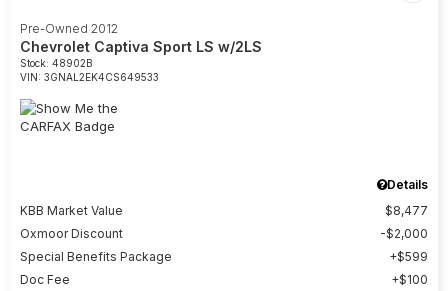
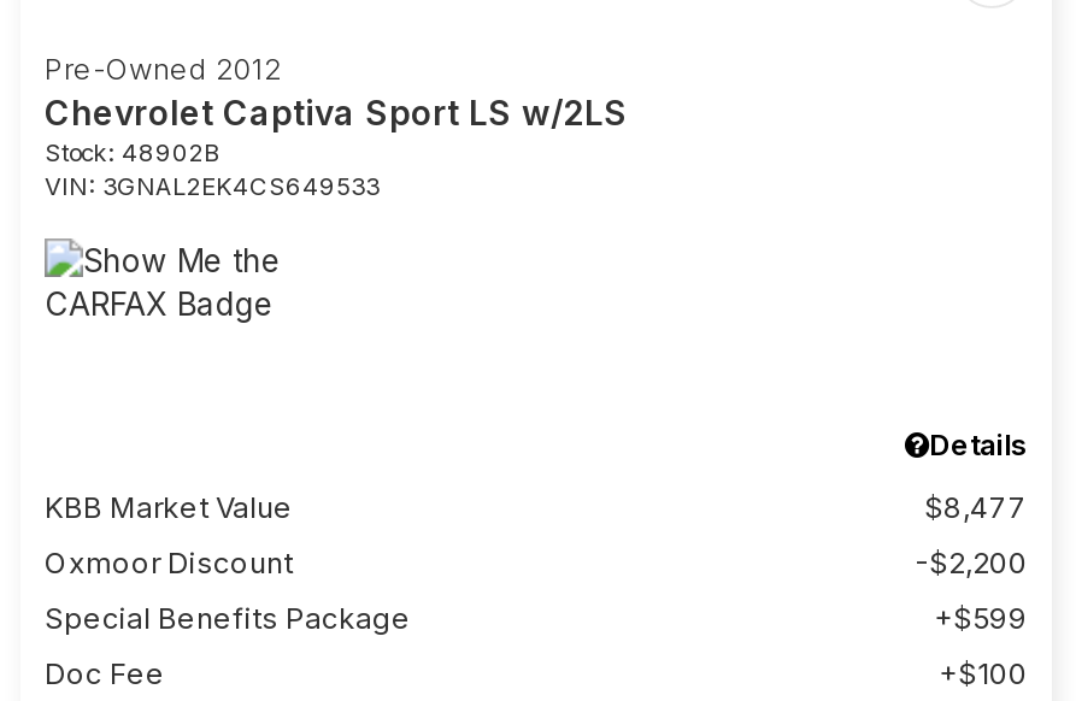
[386,225,428,240] $2,000 -> [929,543,1028,579] $2,200

